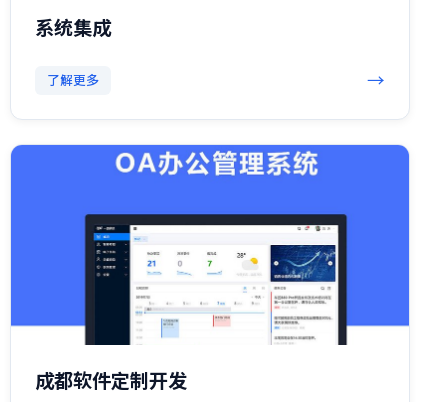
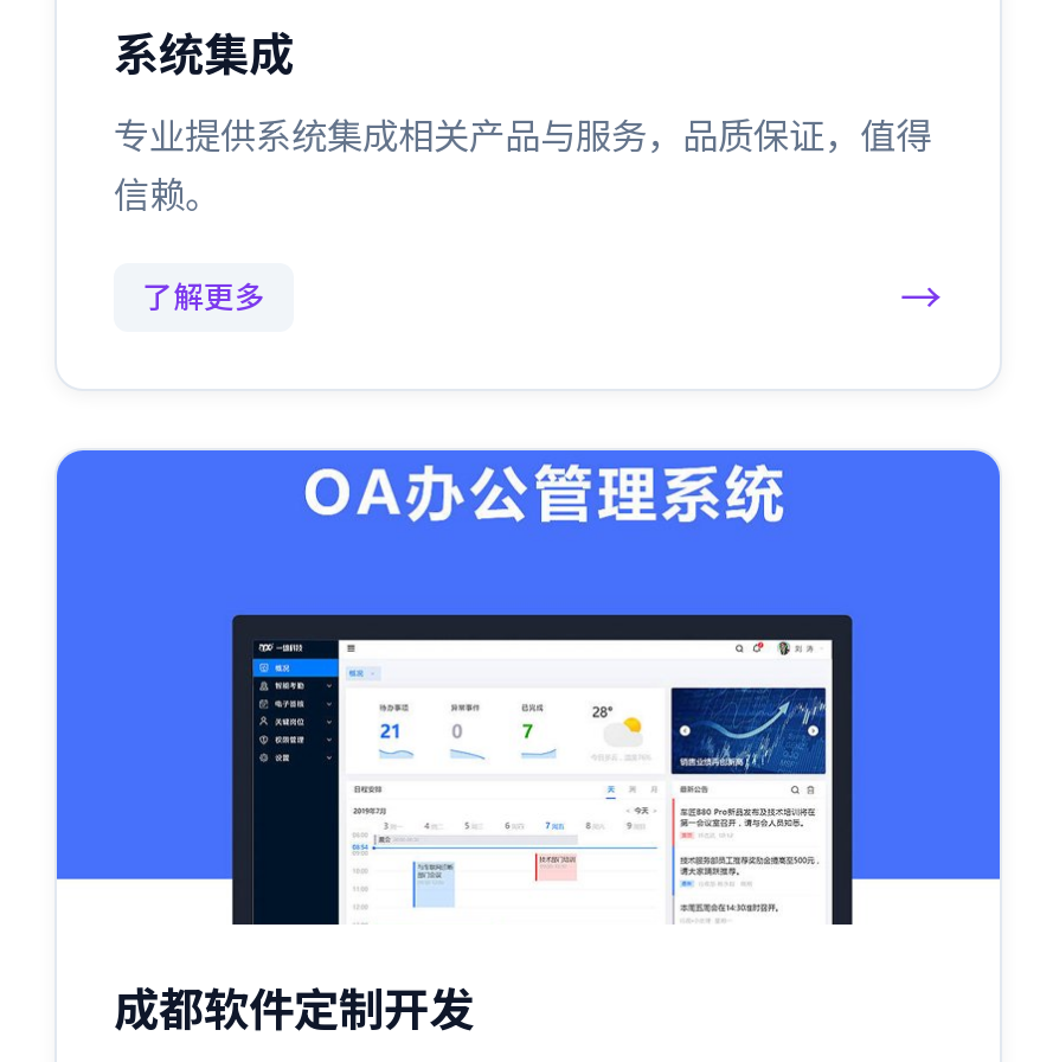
none -> [114,114,931,218] 专业提供系统集成相关产品与服务，品质保证，值得 | 信赖。

